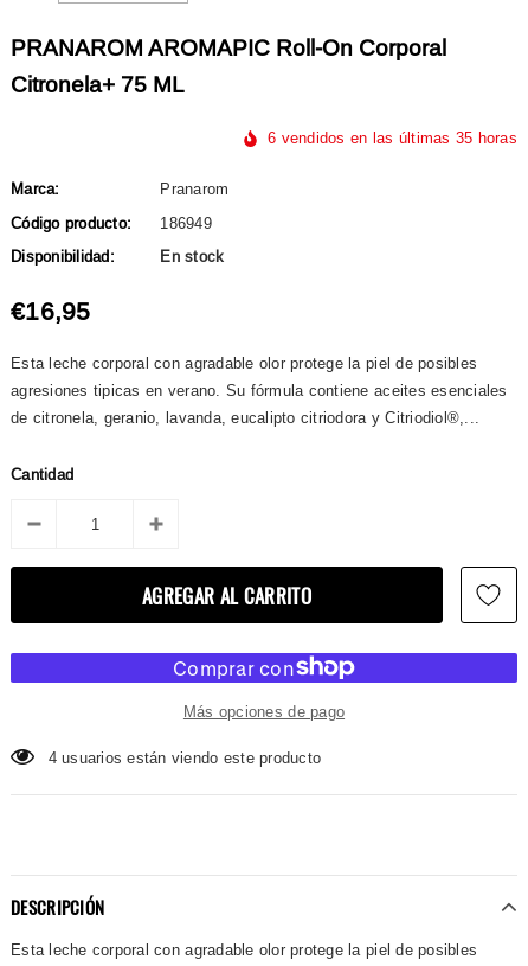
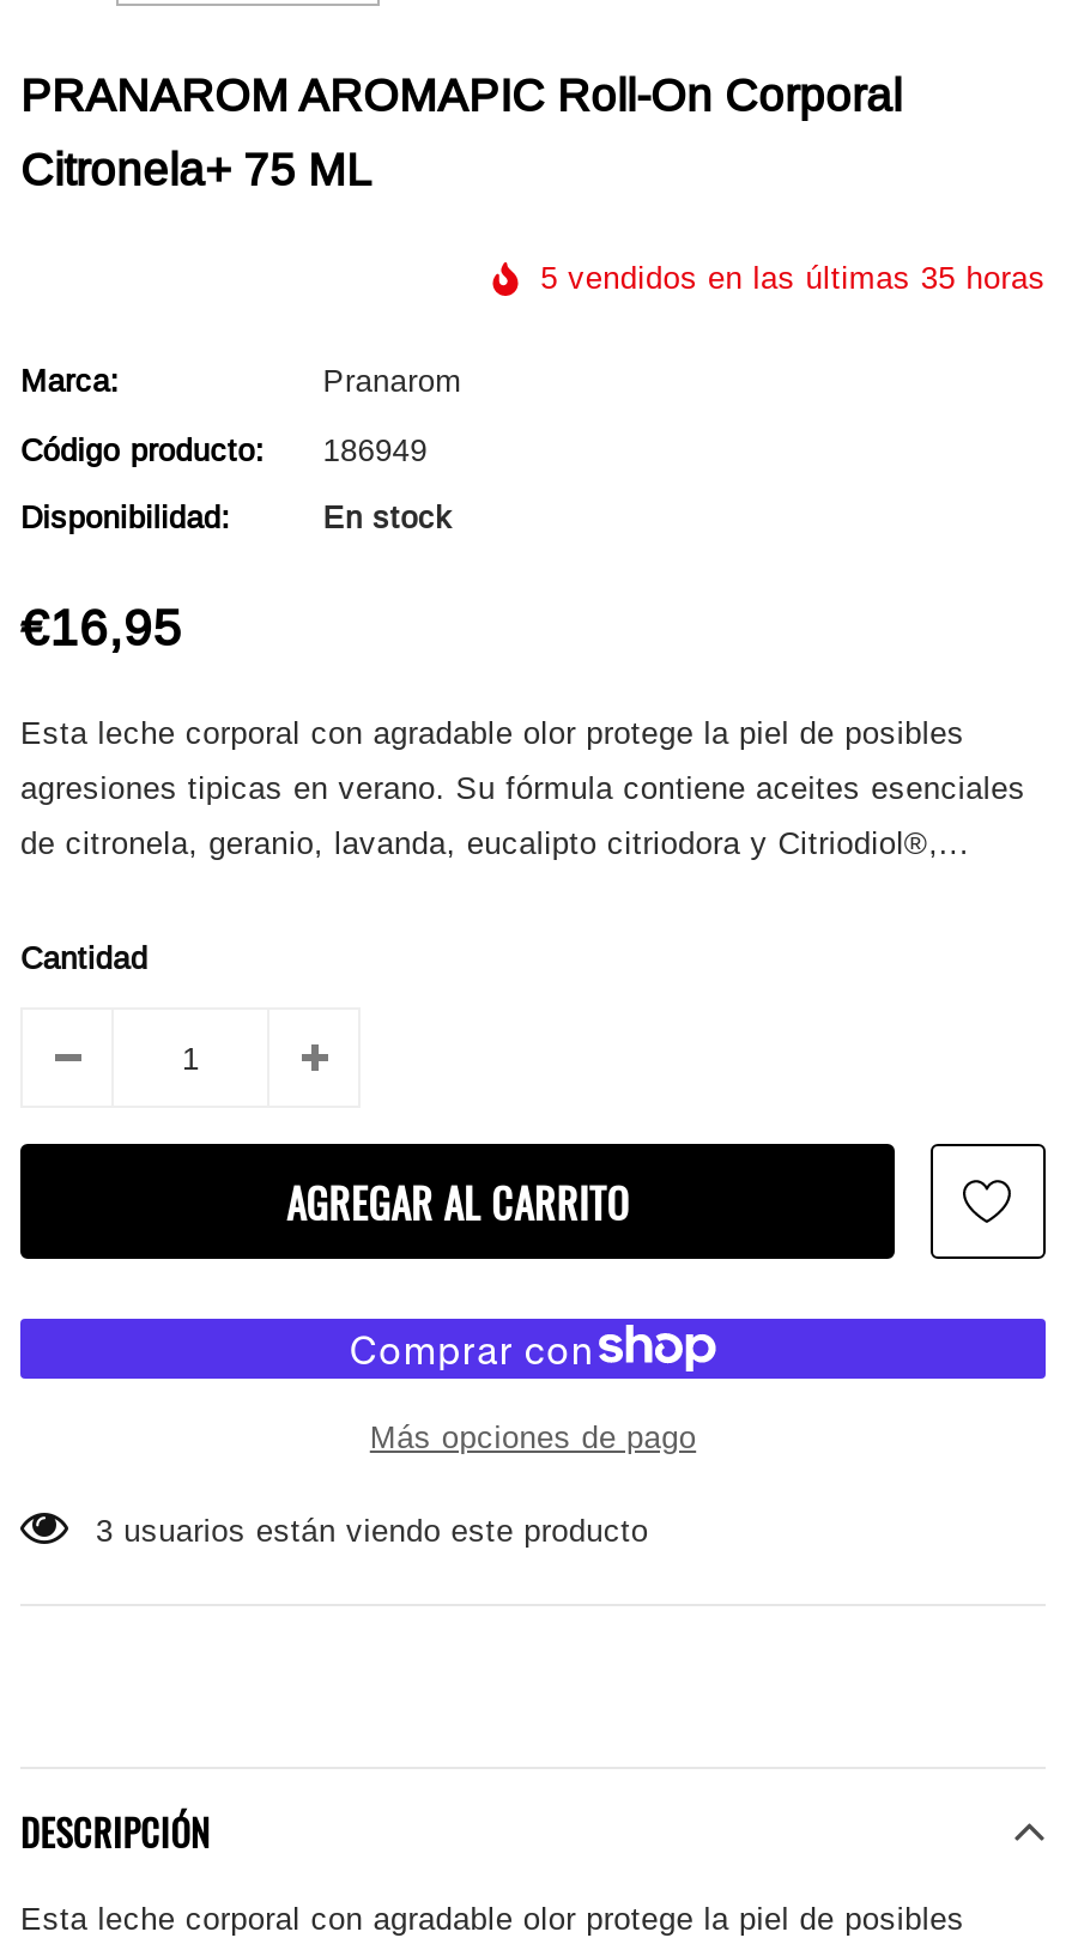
[268,128,517,147] 6 vendidos en las últimas 35 horas -> [540,258,1046,296] 5 vendidos en las últimas 35 horas
[48,748,321,767] 4 usuarios están viendo este producto -> [96,1510,648,1548] 3 usuarios están viendo este producto

